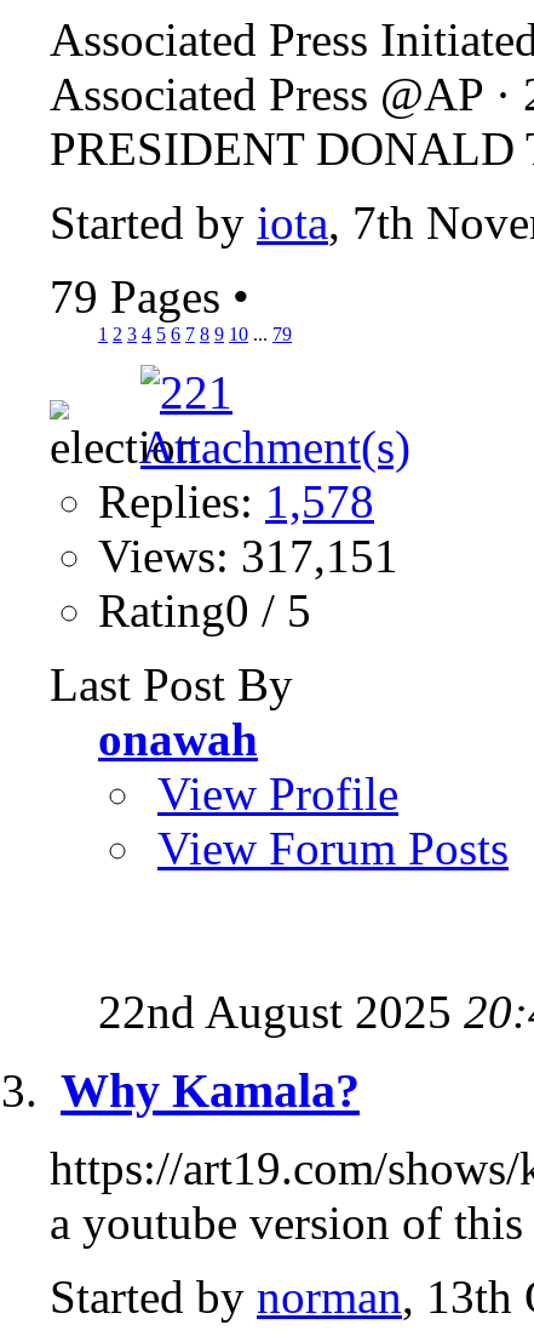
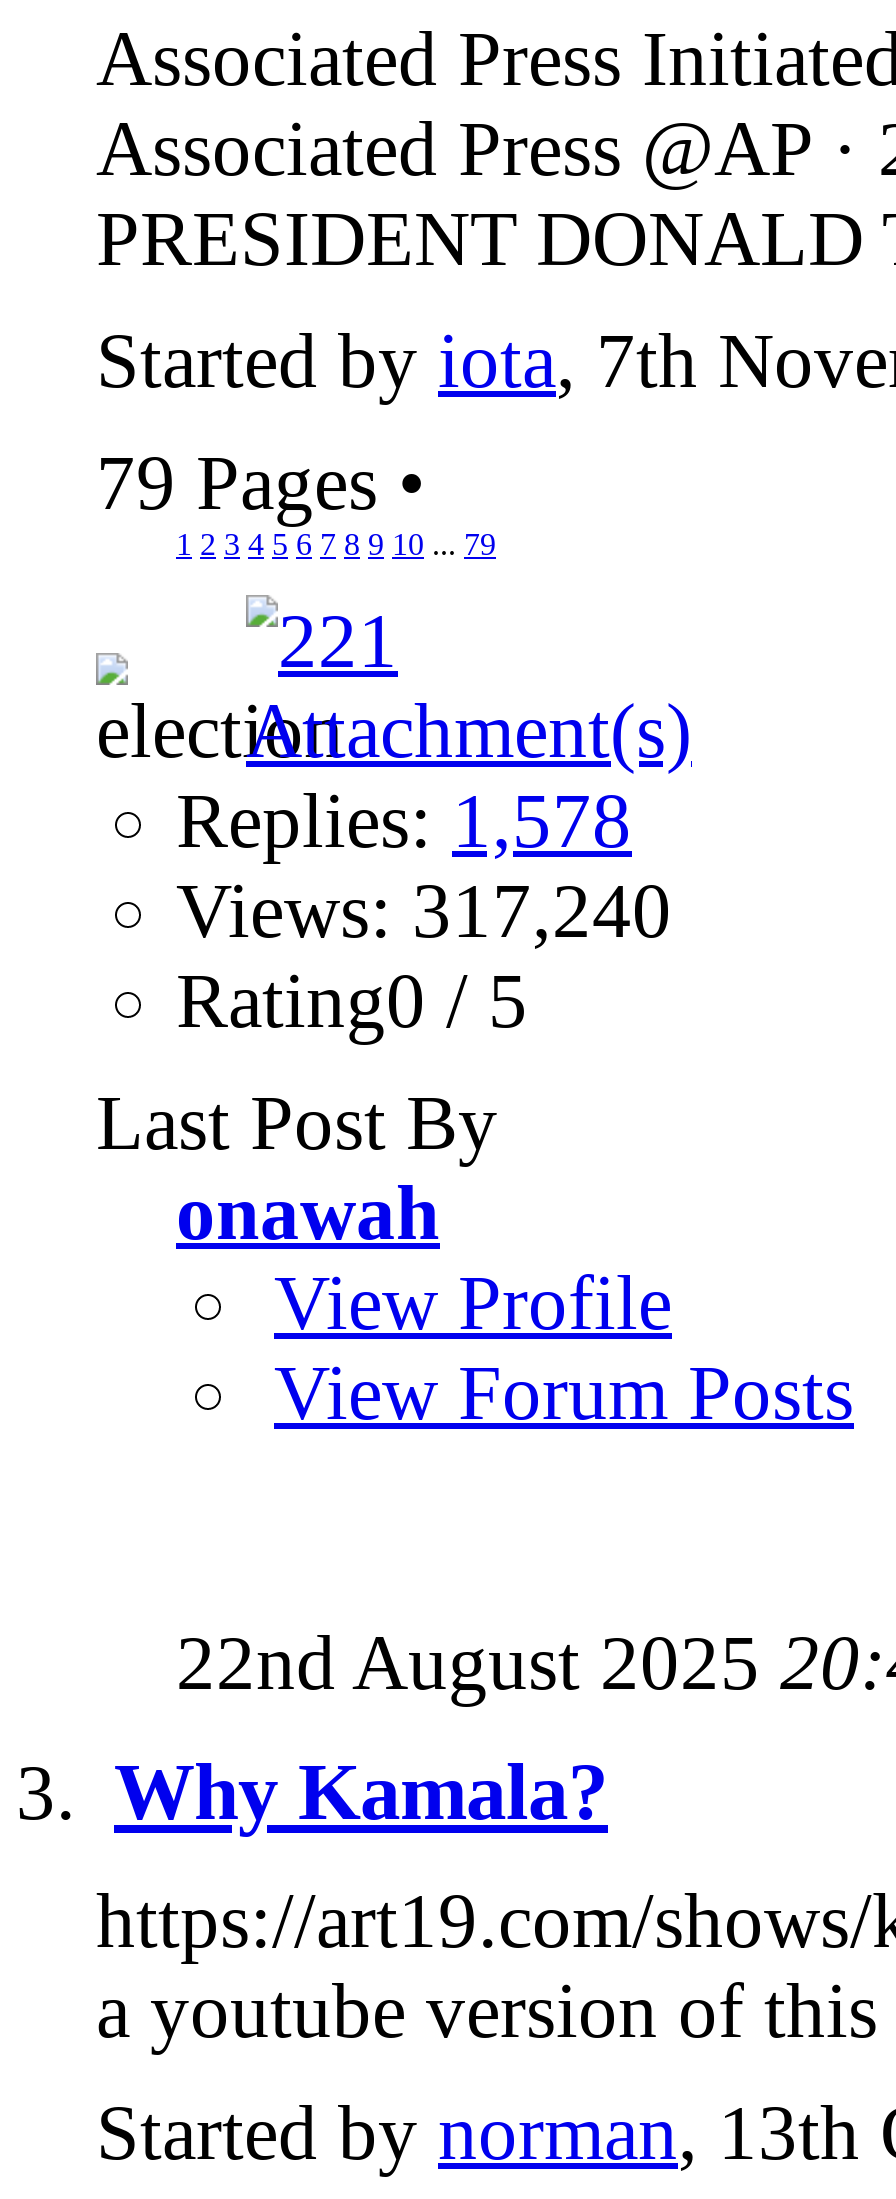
[98,530,398,582] Views: 317,151 -> [176,867,672,953] Views: 317,240

